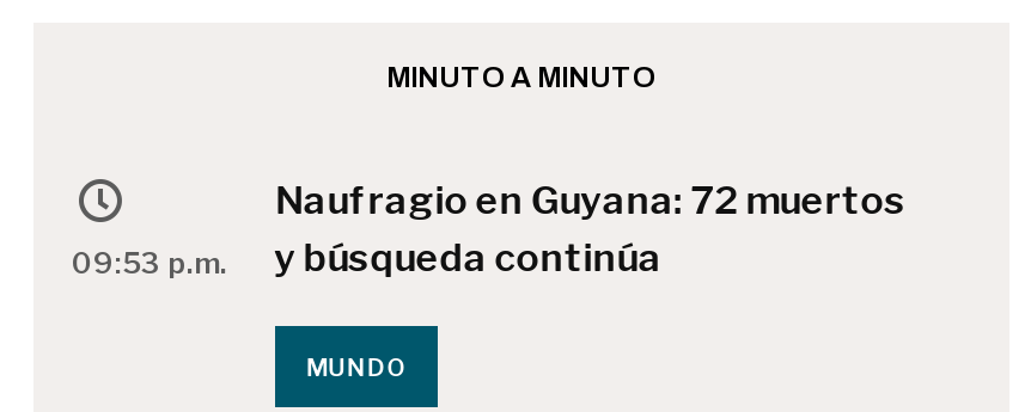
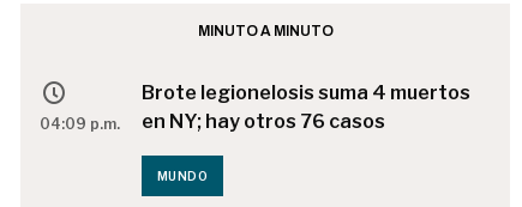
[275,177,906,280] Naufragio en Guyana: 72 muertos | y búsqueda continúa -> [141,82,470,133] Brote legionelosis suma 4 muertos | en NY; hay otros 76 casos
[72,244,227,280] 09:53 p.m. -> [40,115,120,133] 04:09 p.m.

